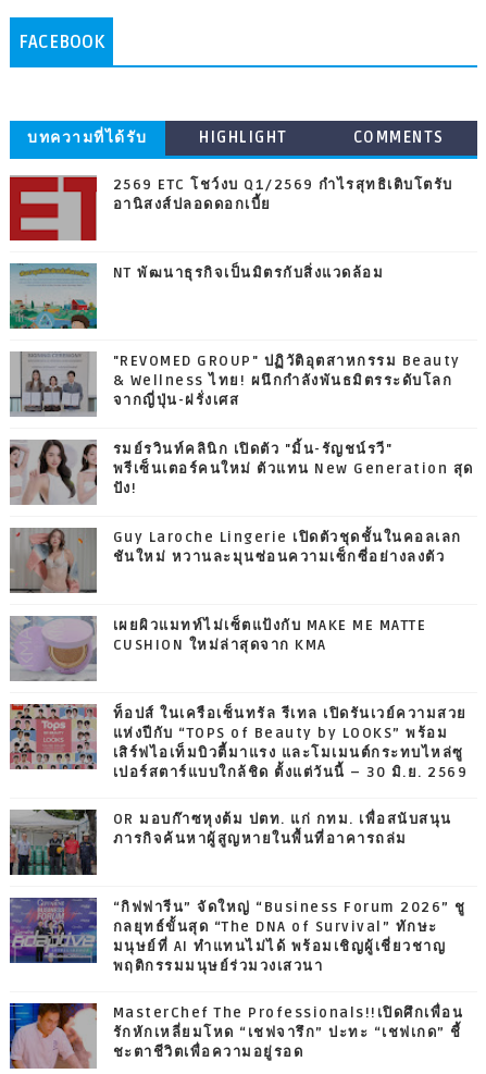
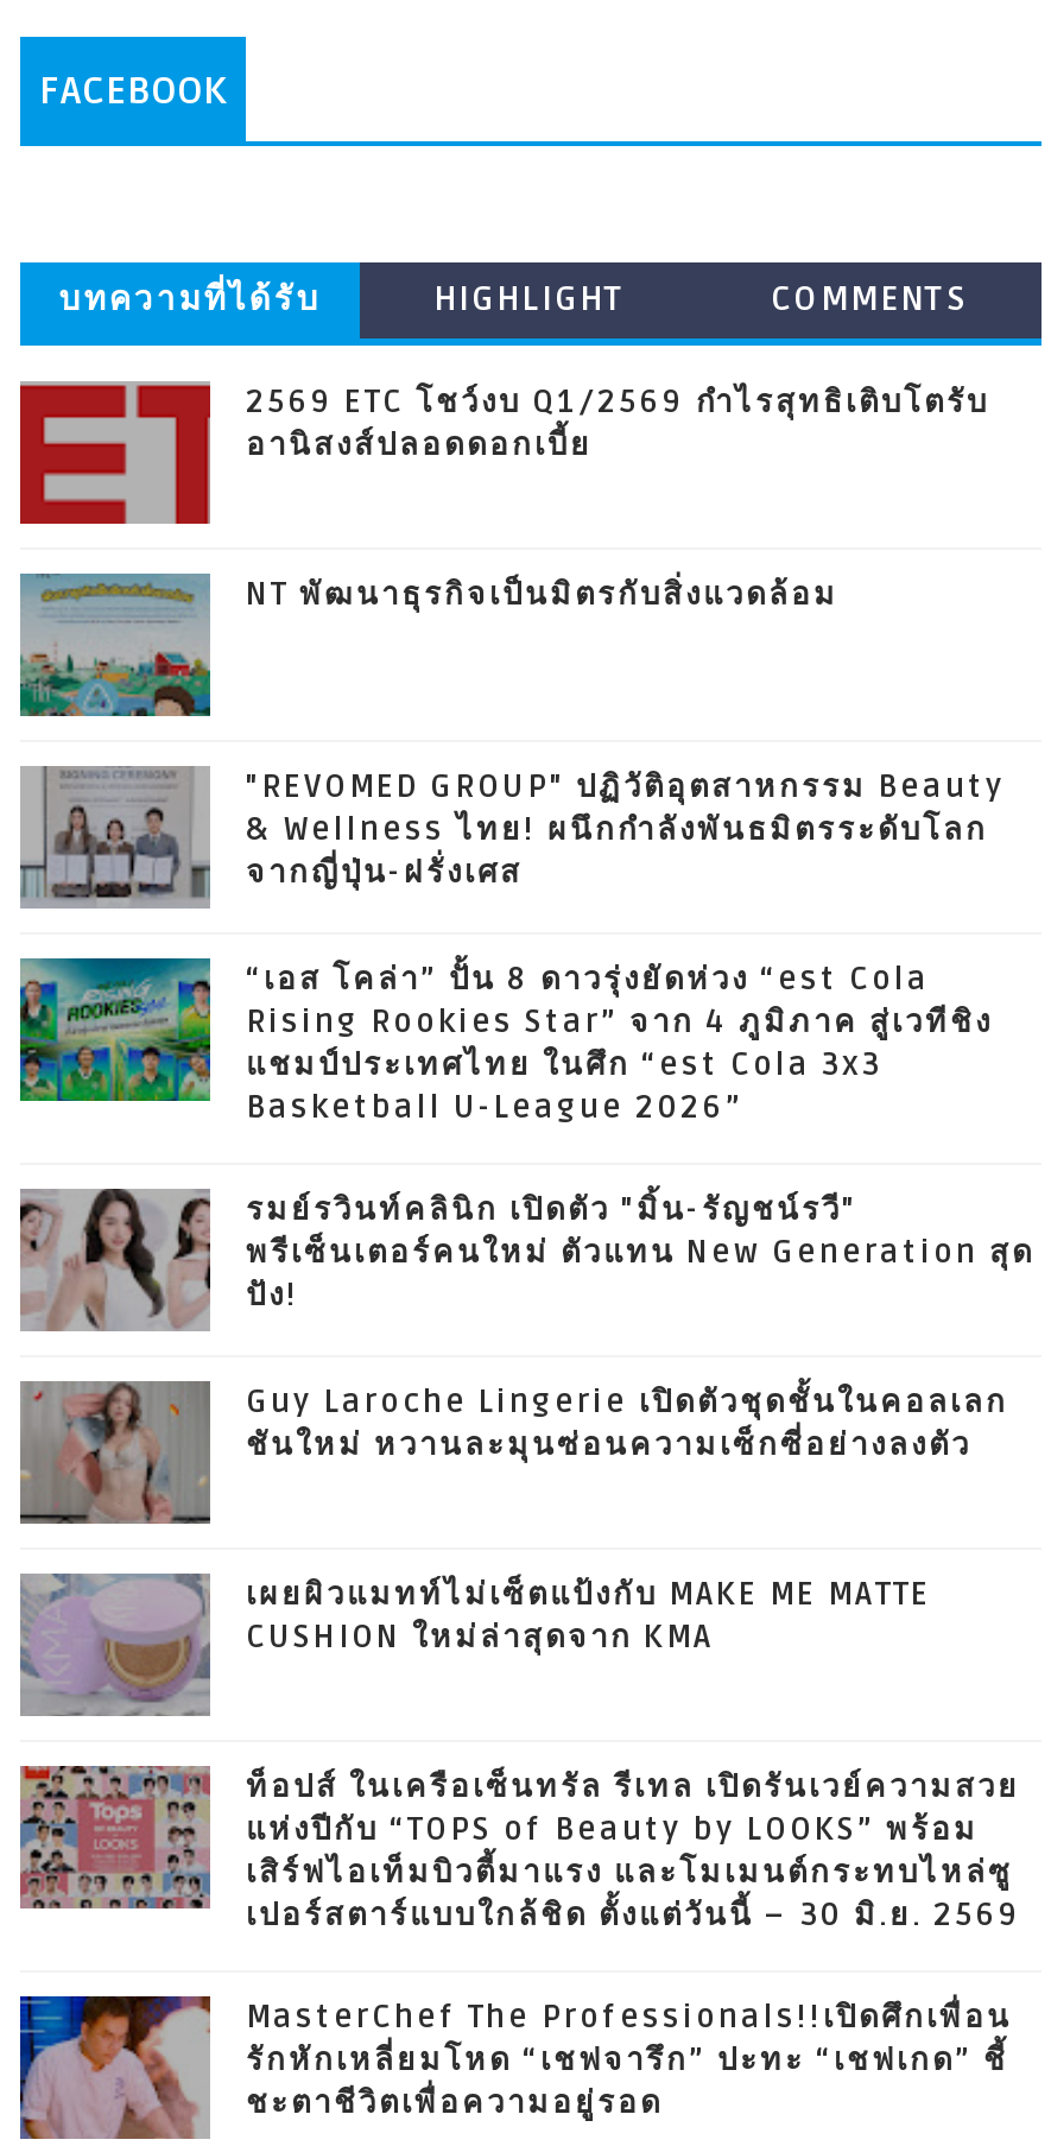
none -> [18,956,993,1127] [image] | “เอส โคล่า” ปั้น 8 ดาวรุ่งยัดห่วง “est Cola | Rising Rookies Star” จาก 4 ภูมิภาค สู่เวทีชิง | แชมป์ประเทศไทย ในศึก “est Cola 3x3 | Basketball U-League 2026”
moved [8,439,474,781] -> [15,1186,1034,1935]: [image] | รมย์รวินท์คลินิก เปิดตัว "มิ้น-รัญชน์รวี" | พรีเซ็นเตอร์คนใหม่ ตัวแทน New Generation สุด | ... | เสิร์ฟไอเท็มบิวตี้มาแรง และโมเมนต์กระทบไหล่ซู | เปอร์สตาร์แบบใกล้ชิด ตั้งแต่วันนี้ – 30 มิ.ย. 2569
[10,808,452,875] [image] | OR มอบก๊าซหุงต้ม ปตท. แก่ กทม. เพื่อสนับสนุน | ภารกิจค้นหาผู้สูญหายในพื้นที่อาคารถล่ม -> none
[9,897,466,975] [image] | “กิฟฟารีน” จัดใหญ่ “Business Forum 2026” ชู | กลยุทธ์ขั้นสุด “The DNA of Survival” ทักษะ | มนุษย์ที่ AI ทำแทนไม่ได้ พร้อมเชิญผู้เชี่ยวชาญ | พฤติกรรมมนุษย์ร่วมวงเสวนา -> none

